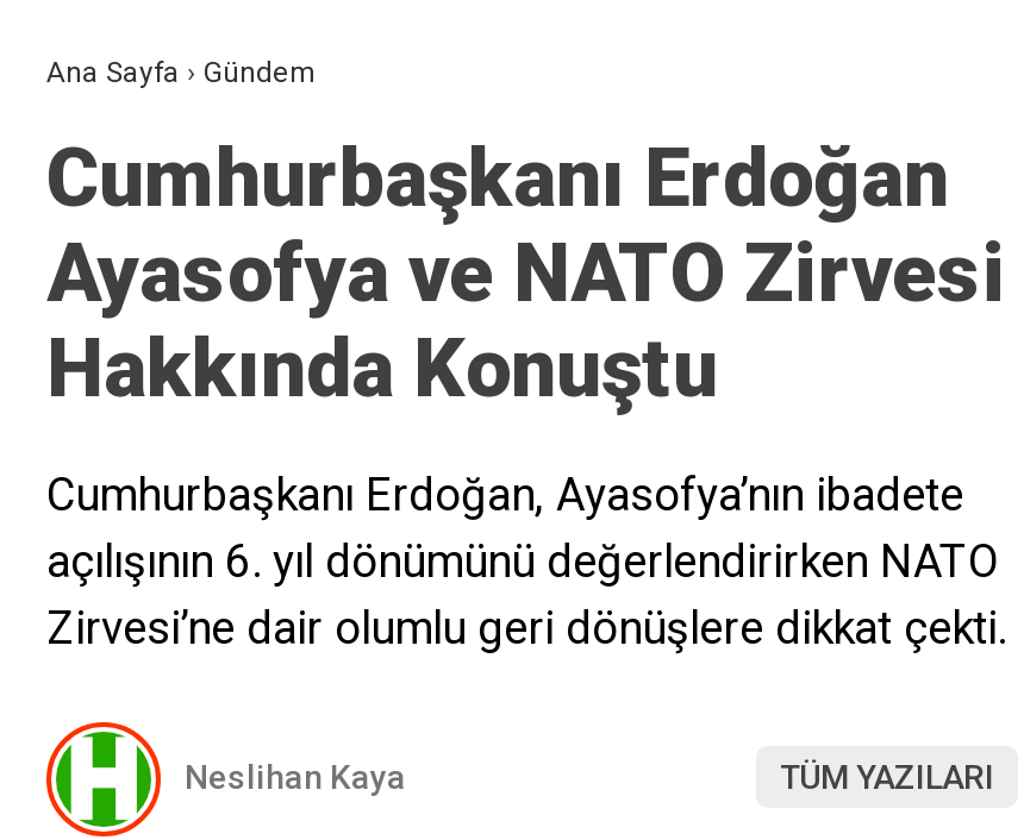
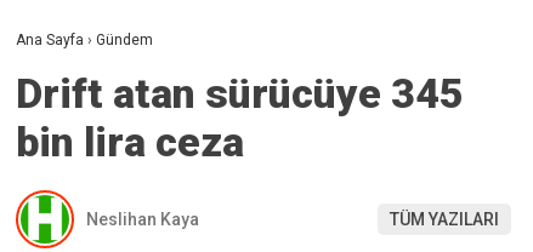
[46,129,1006,655] Cumhurbaşkanı Erdoğan | Ayasofya ve NATO Zirvesi | Hakkında Konuştu | Cumhurbaşkanı Erdoğan, Ayasofya’nın ibadete | açılışının 6. yıl dönümünü değerlendirirken NATO | Zirvesi’ne dair olumlu geri dönüşlere dikkat çekti. -> [16,70,464,166] Drift atan sürücüye 345 | bin lira ceza

